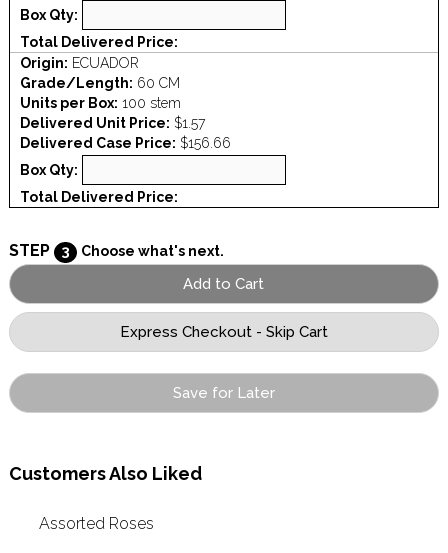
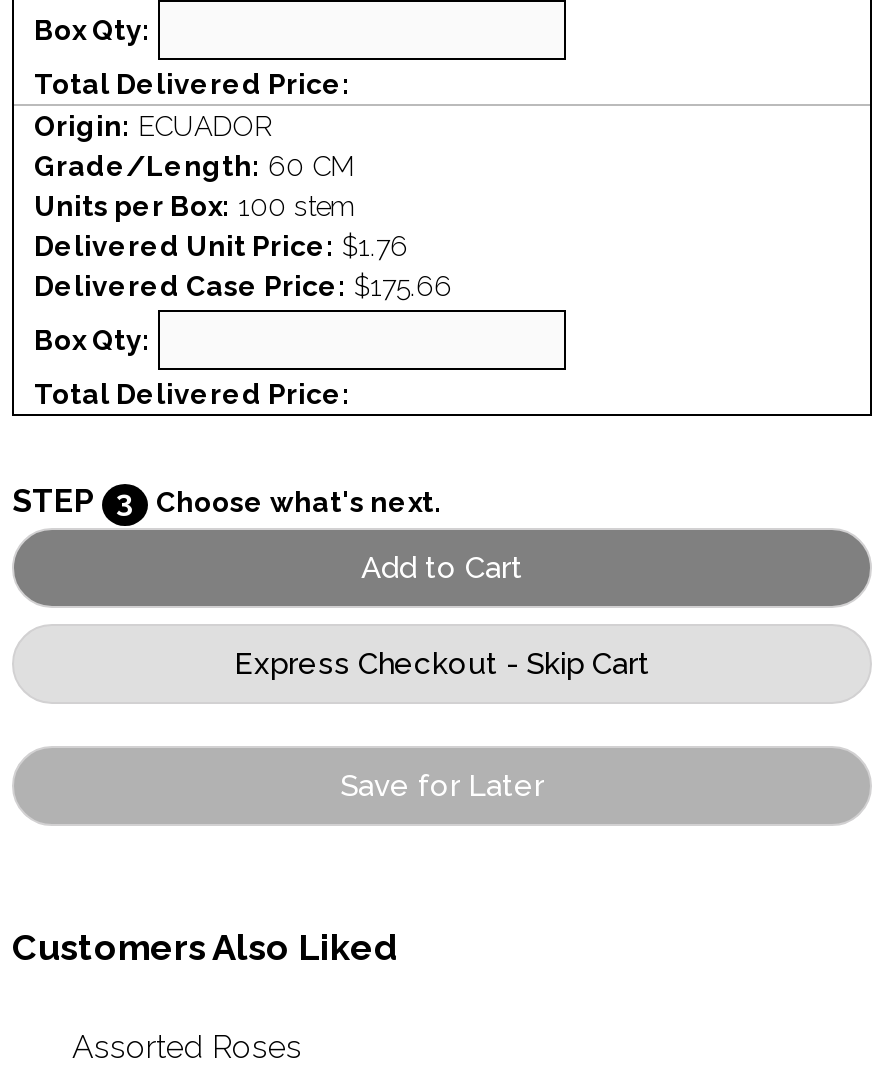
[20,115,205,131] Delivered Unit Price: $1.57 -> [34,229,408,261] Delivered Unit Price: $1.76
[20,135,231,151] Delivered Case Price: $156.66 -> [34,269,452,301] Delivered Case Price: $175.66

